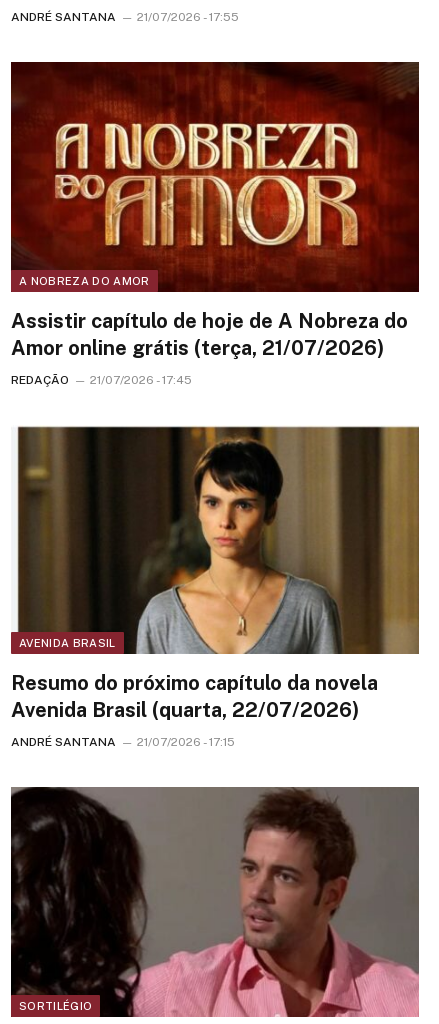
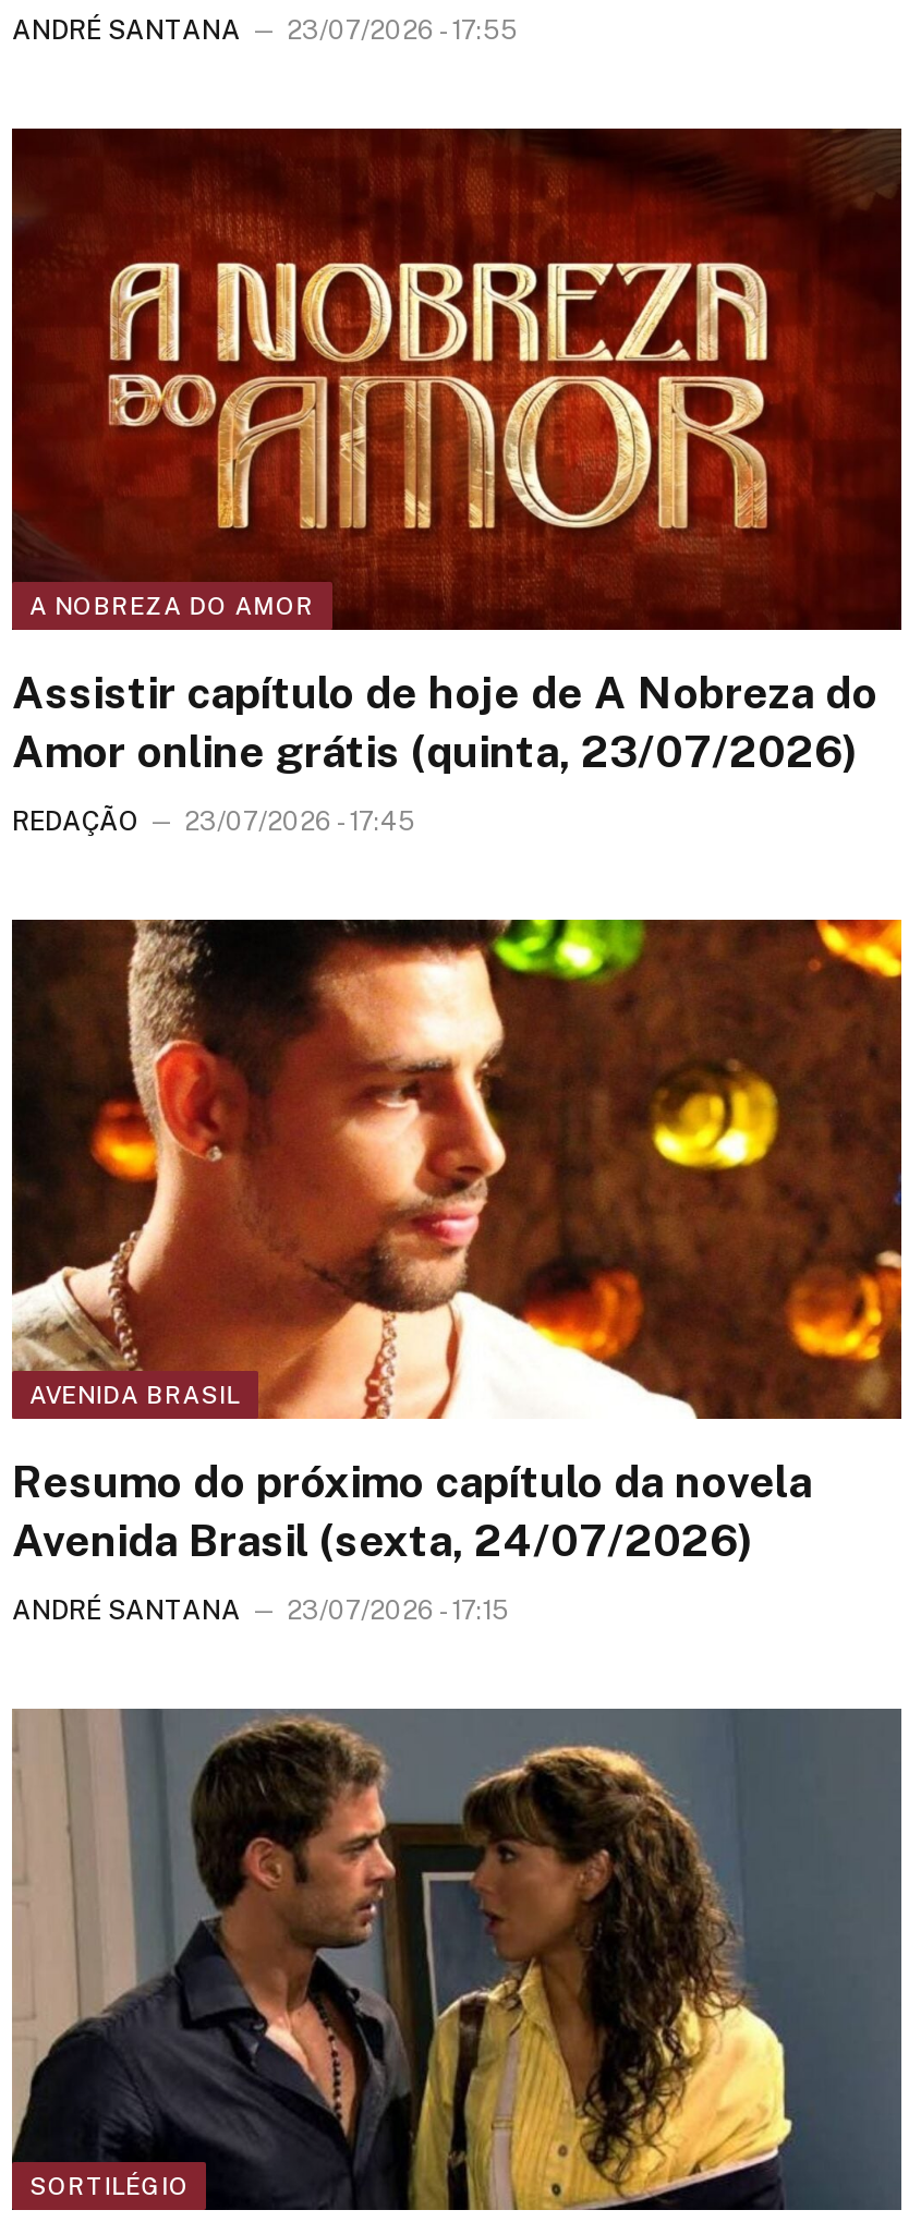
[11,10,239,24] ANDRÉ SANTANA 21/07/2026 - 17:55 -> [12,15,518,46] ANDRÉ SANTANA 23/07/2026 - 17:55
[11,335,384,359] Amor online grátis (terça, 21/07/2026) -> [12,725,858,777] Amor online grátis (quinta, 23/07/2026)
[11,372,192,386] REDAÇÃO 21/07/2026 - 17:45 -> [12,805,415,836] REDAÇÃO 23/07/2026 - 17:45
[11,425,420,655] [image] -> [10,918,904,1421] [image]
[11,698,359,722] Avenida Brasil (quarta, 22/07/2026) -> [12,1515,753,1567] Avenida Brasil (sexta, 24/07/2026)
[11,735,235,749] ANDRÉ SANTANA 21/07/2026 - 17:15 -> [12,1595,509,1626] ANDRÉ SANTANA 23/07/2026 - 17:15
[11,787,419,1018] [image] -> [10,1707,904,2212] [image]

